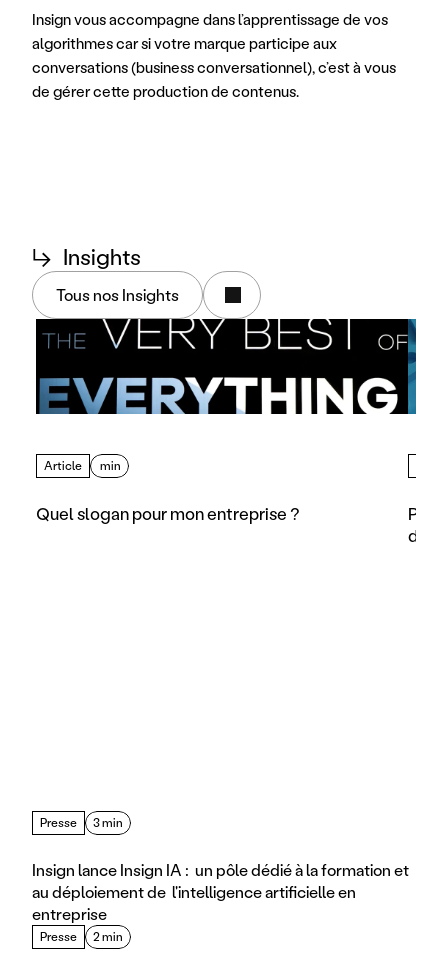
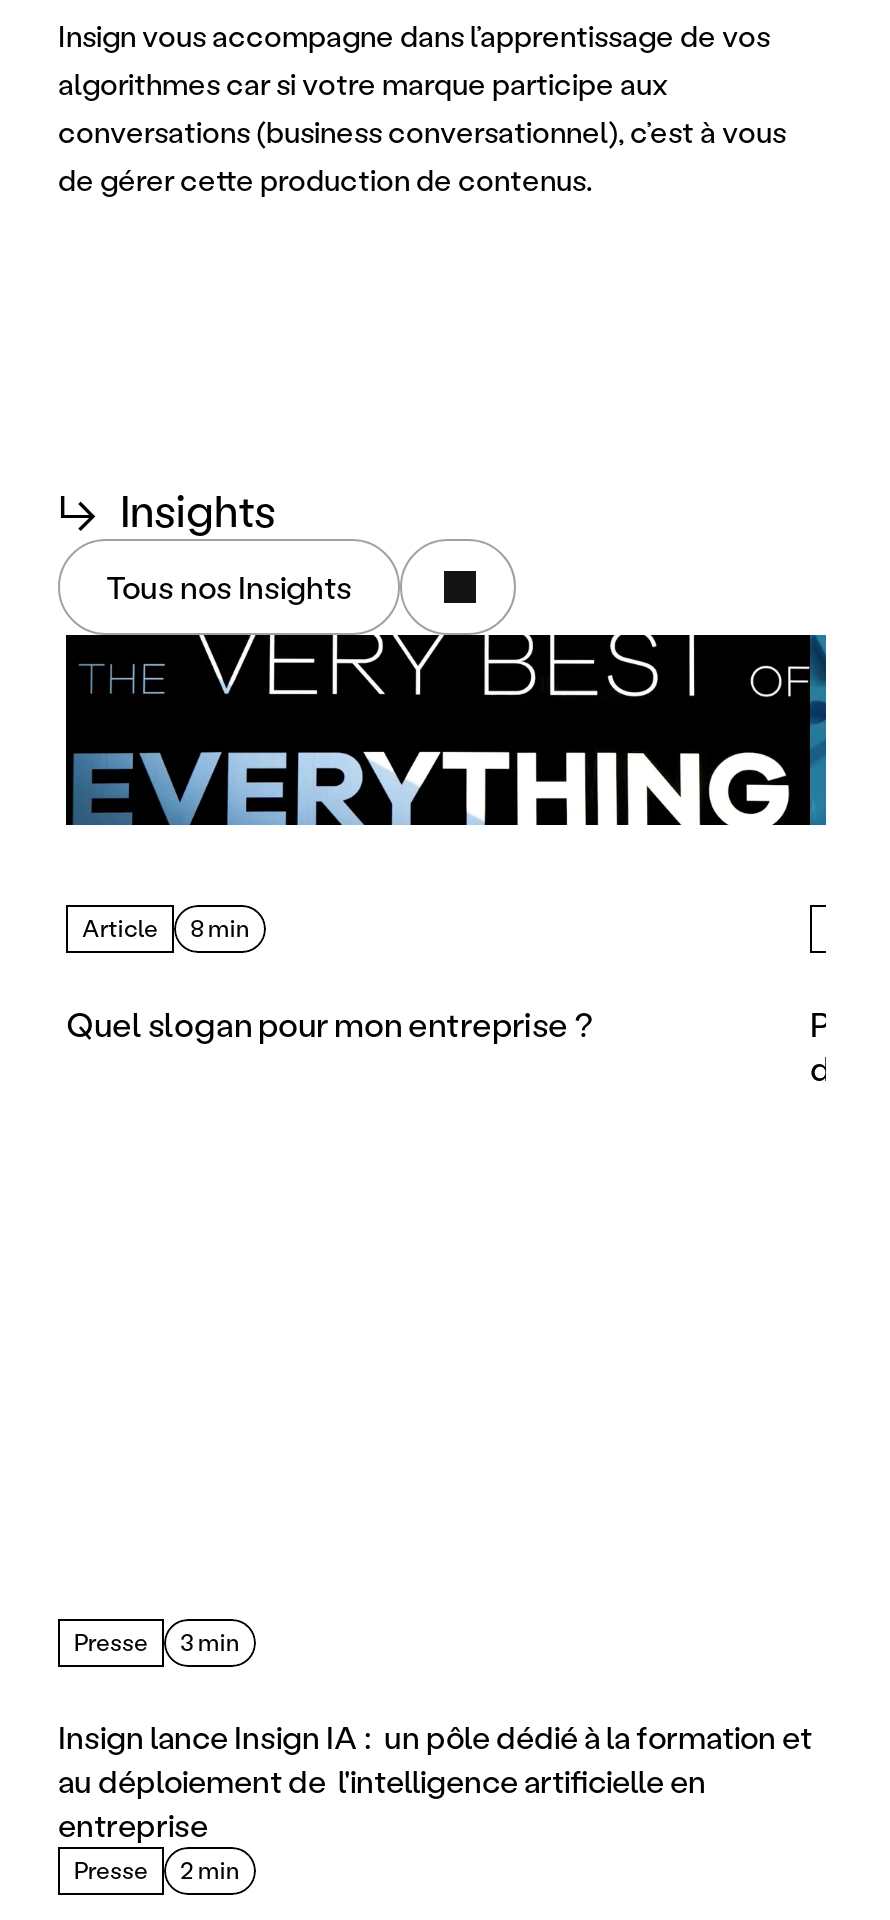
[98,458,121,473] min -> [190,913,250,943] 8 min

